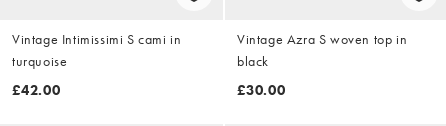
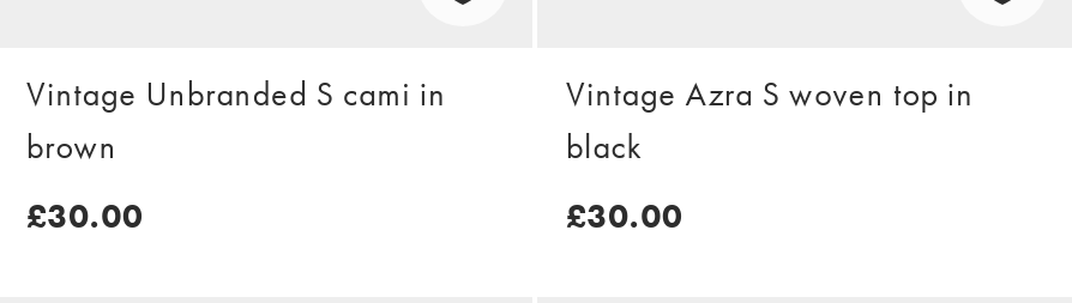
[12,30,181,70] Vintage Intimissimi S cami in | turquoise -> [26,72,447,168] Vintage Unbranded S cami in | brown
[12,81,61,99] £42.00 -> [26,194,143,238] £30.00

